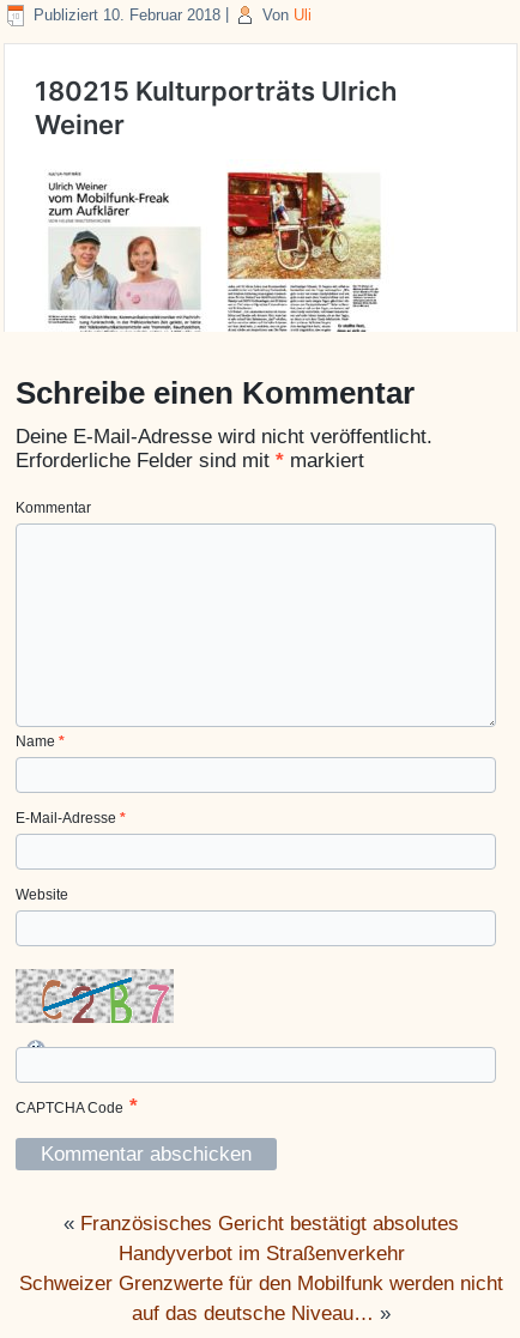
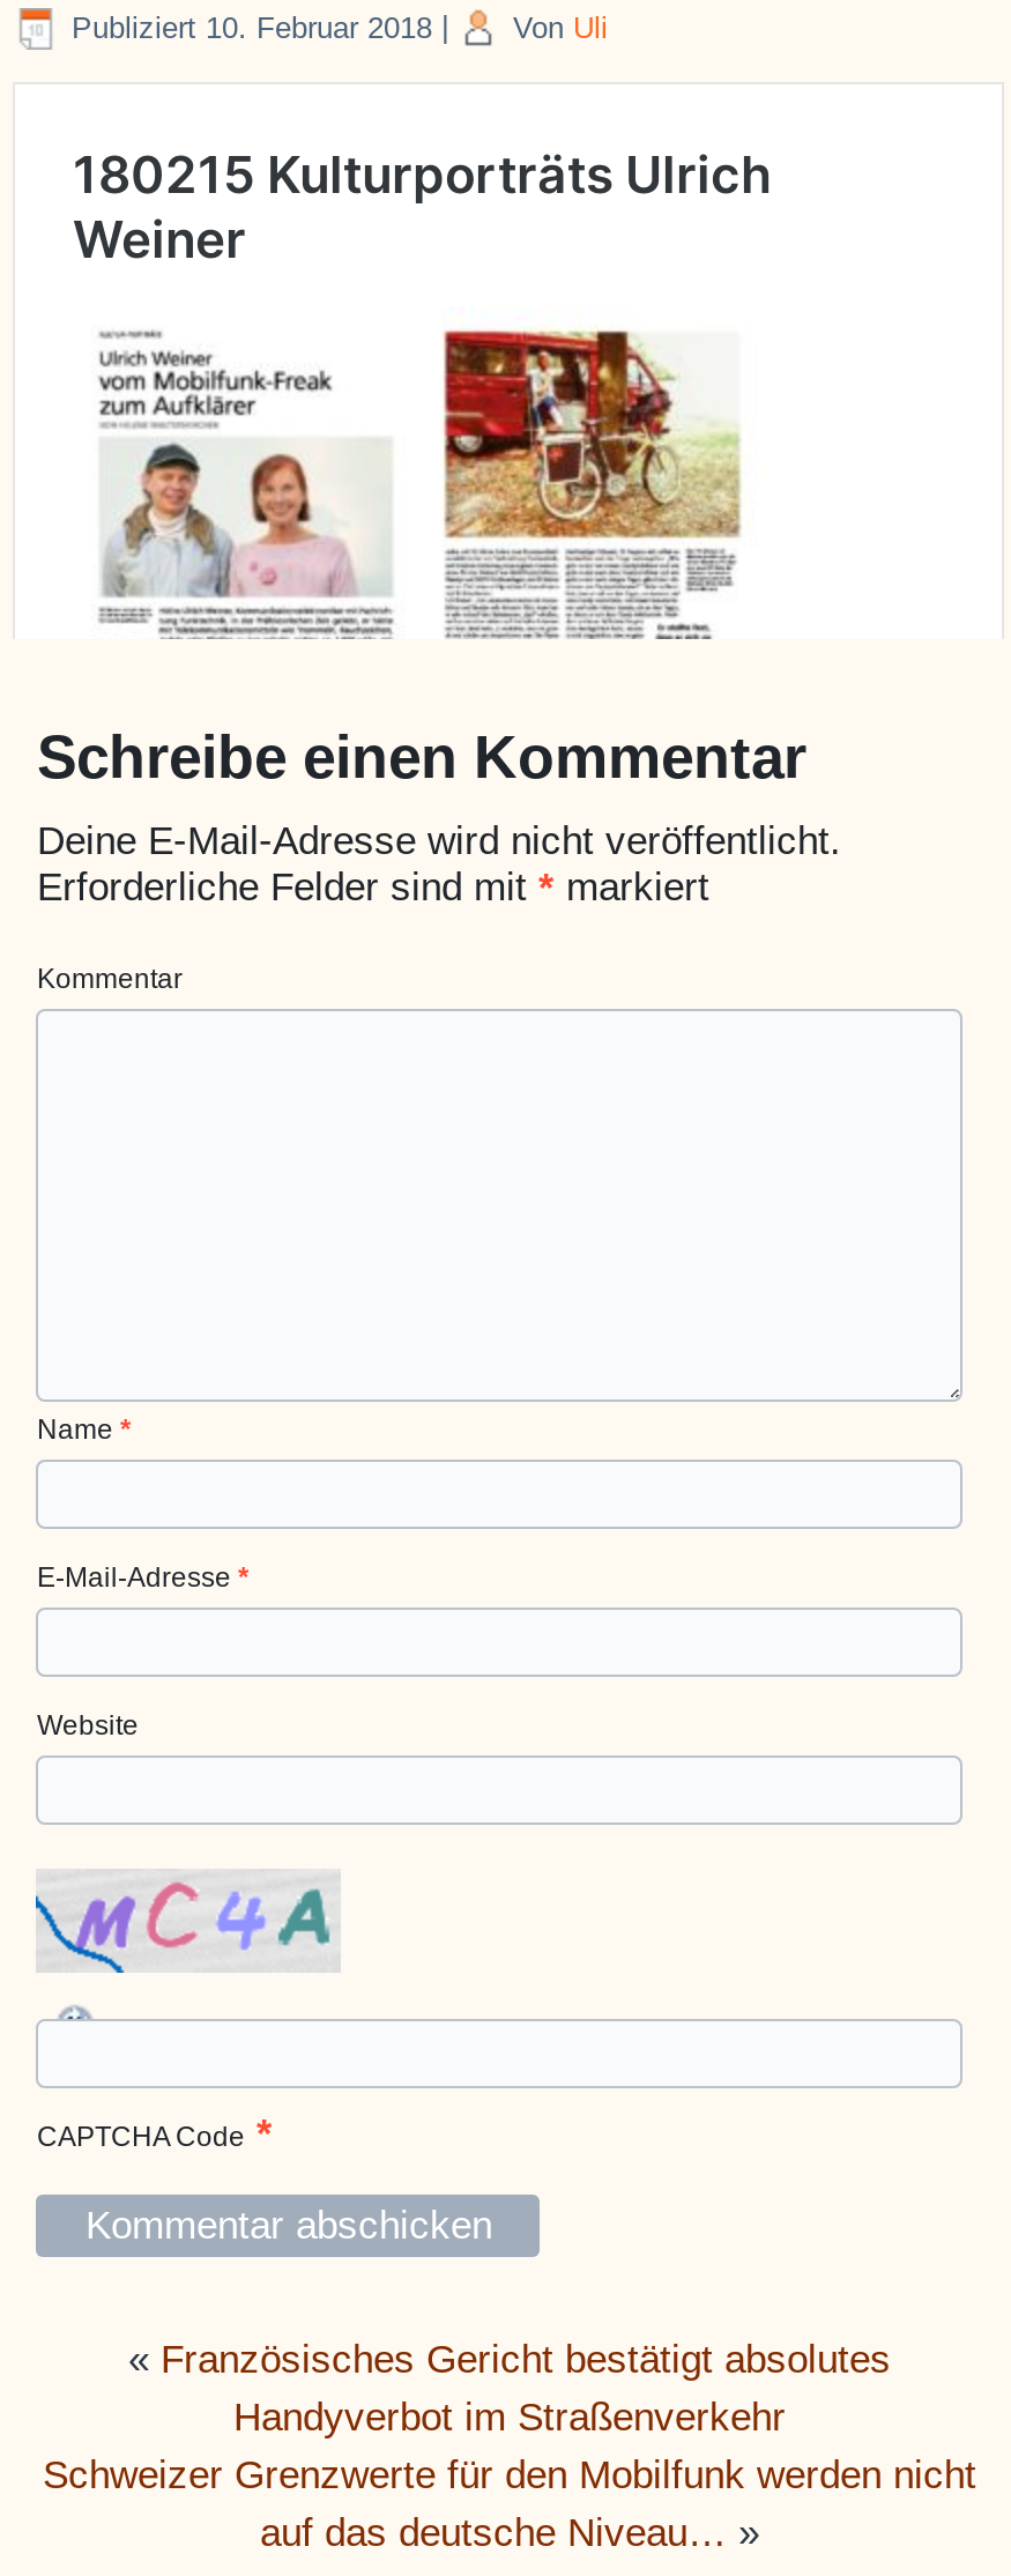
[16,969,174,1024] [image] -> [34,1871,339,1973] [image]

